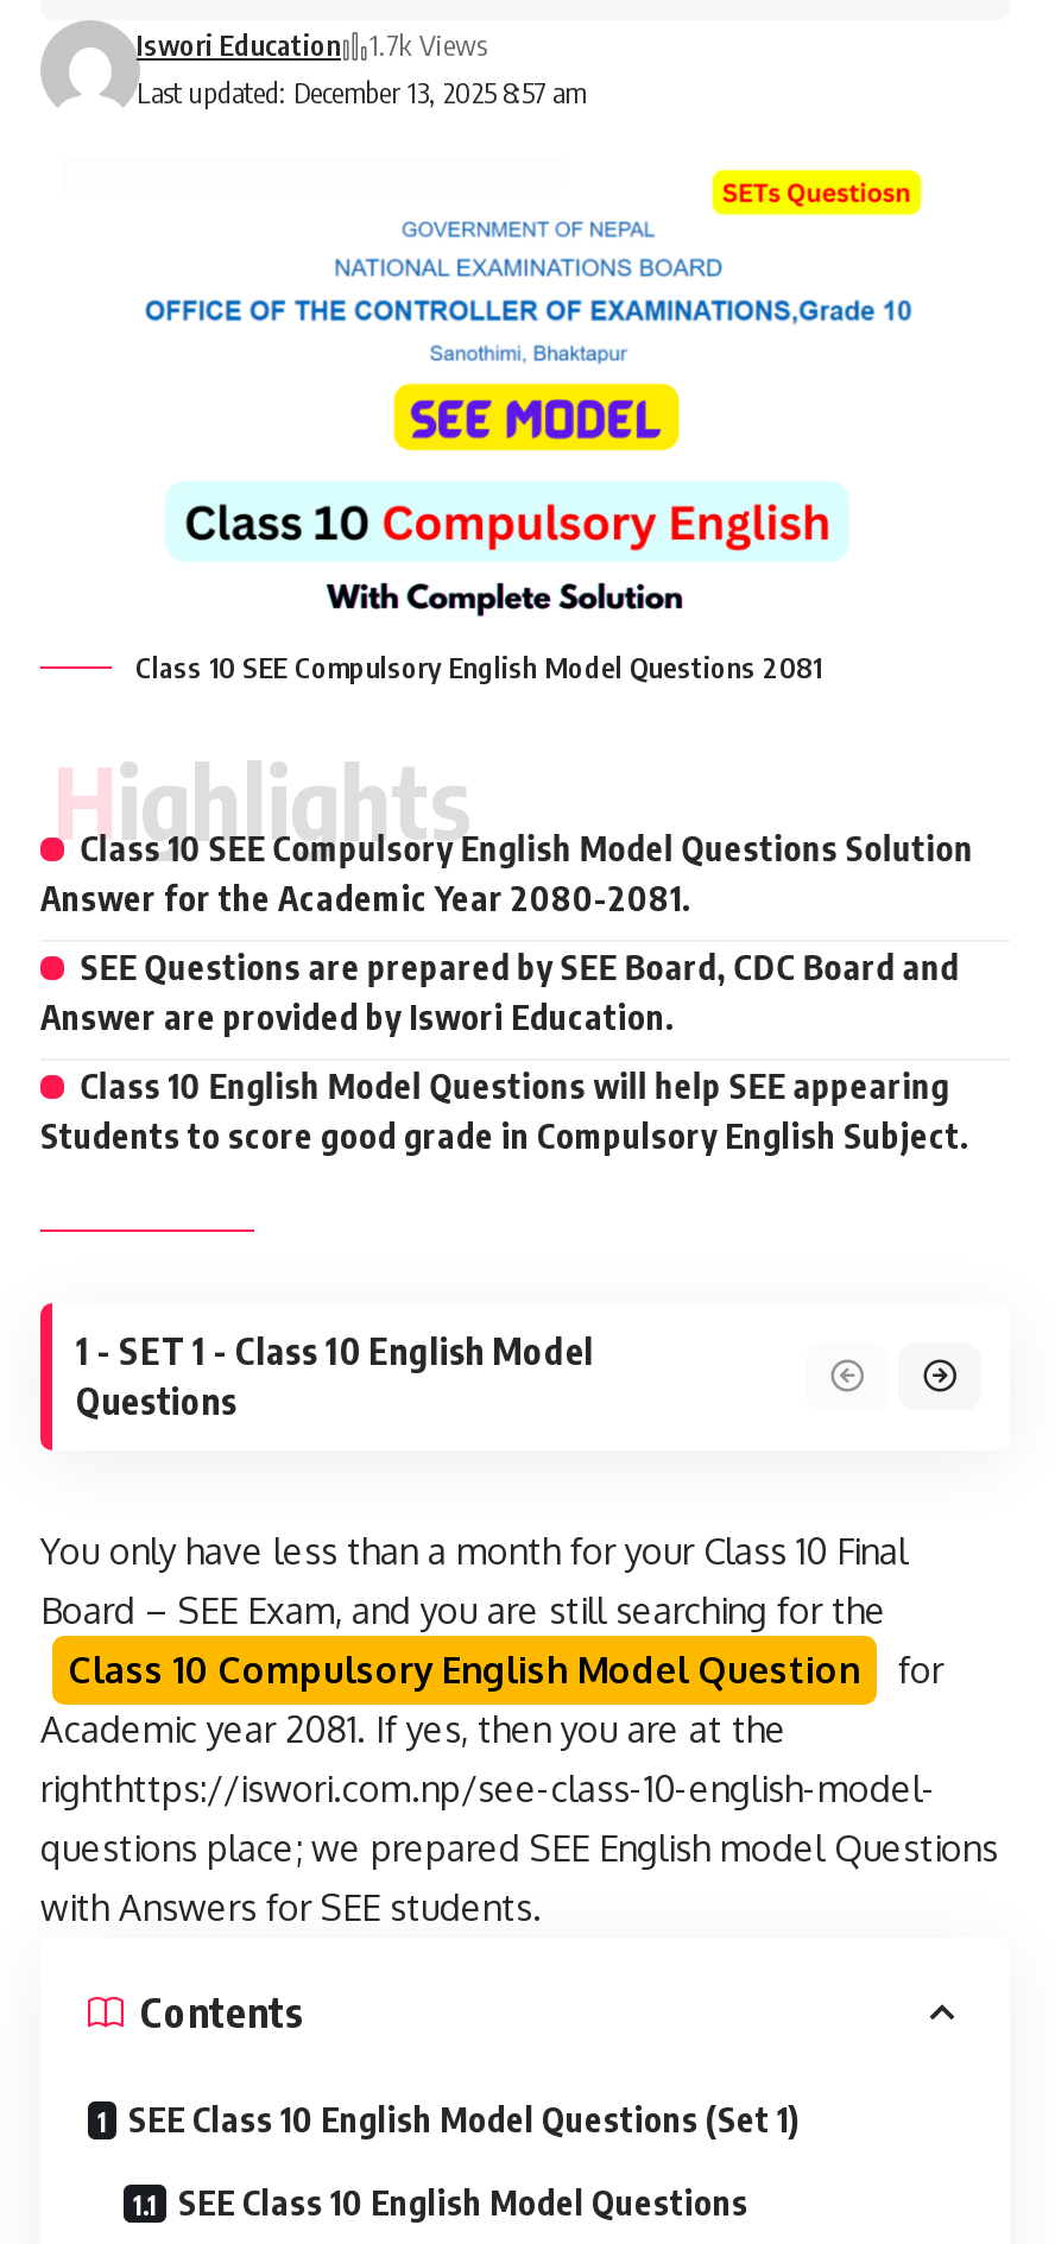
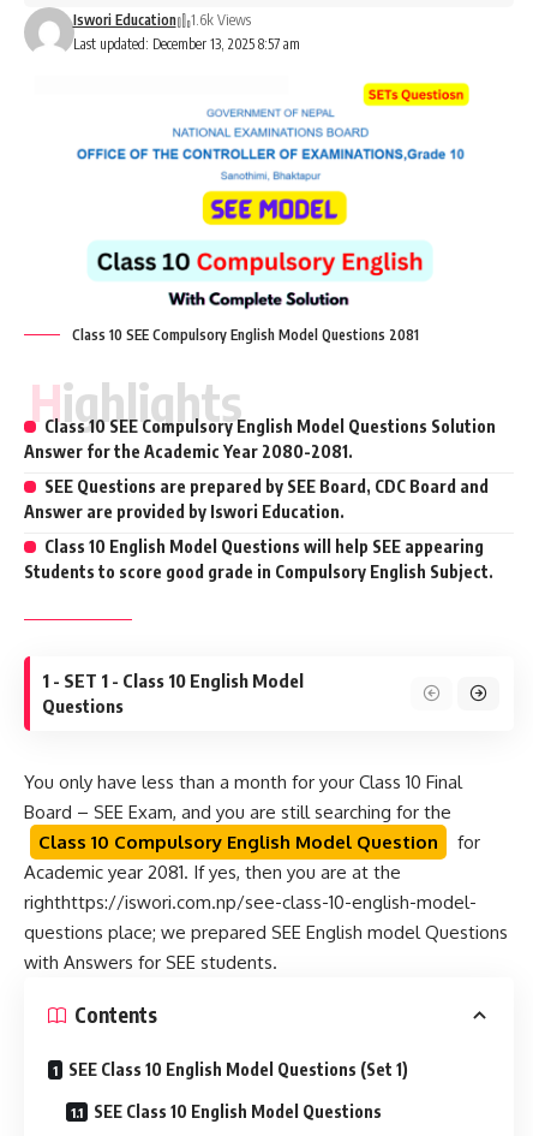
[137,27,486,63] Iswori Education 1.7k Views -> [73,11,250,29] Iswori Education 1.6k Views

